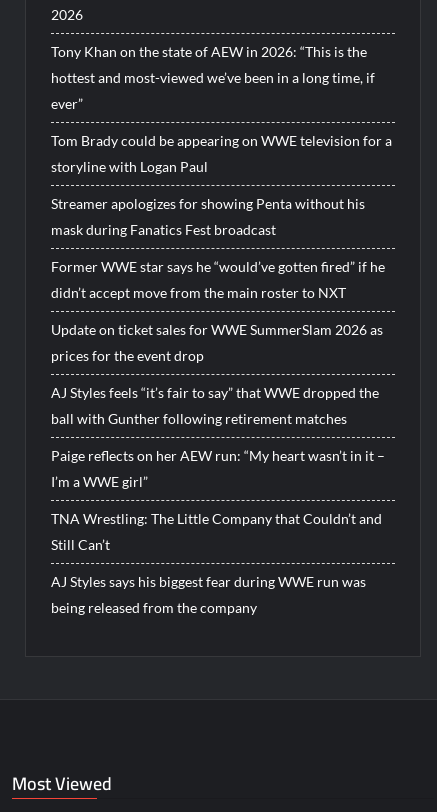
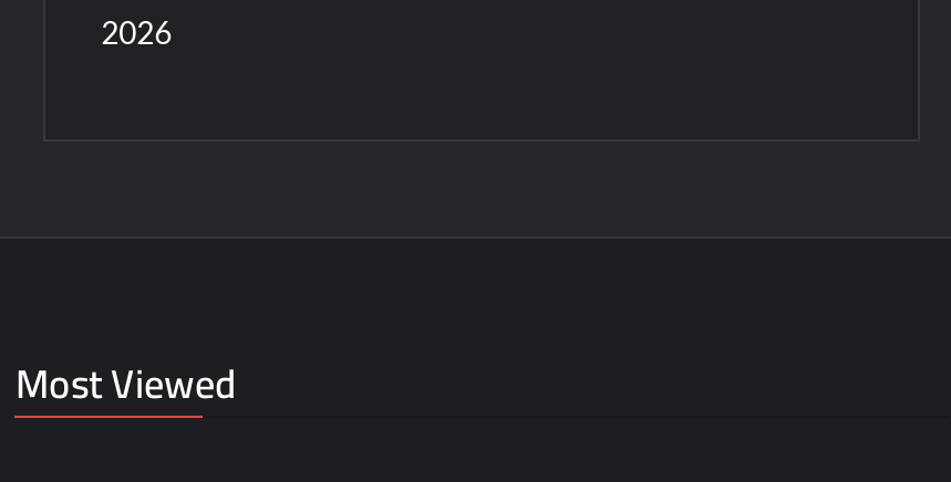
[51,43,392,616] Tony Khan on the state of AEW in 2026: “This is the | hottest and most-viewed we’ve been in a long time, if | ever” | Tom Brady could be appearing on WWE television for a | storyline with Logan Paul | Streamer apologizes for showing Penta without his | mask during Fanatics Fest broadcast | Former WWE star says he “would’ve gotten fired” if he | didn’t accept move from the main roster to NXT | Update on ticket sales for WWE SummerSlam 2026 as | prices for the event drop | AJ Styles feels “it’s fair to say” that WWE dropped the | ball with Gunther following retirement matches | Paige reflects on her AEW run: “My heart wasn’t in it – | I’m a WWE girl” | TNA Wrestling: The Little Company that Couldn’t and | Still Can’t | AJ Styles says his biggest fear during WWE run was | being released from the company -> none

